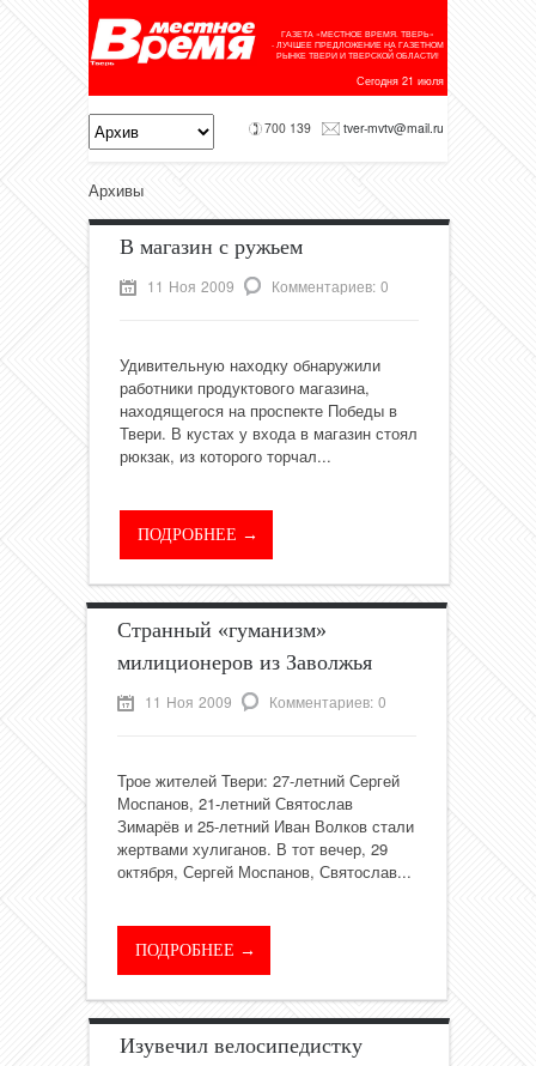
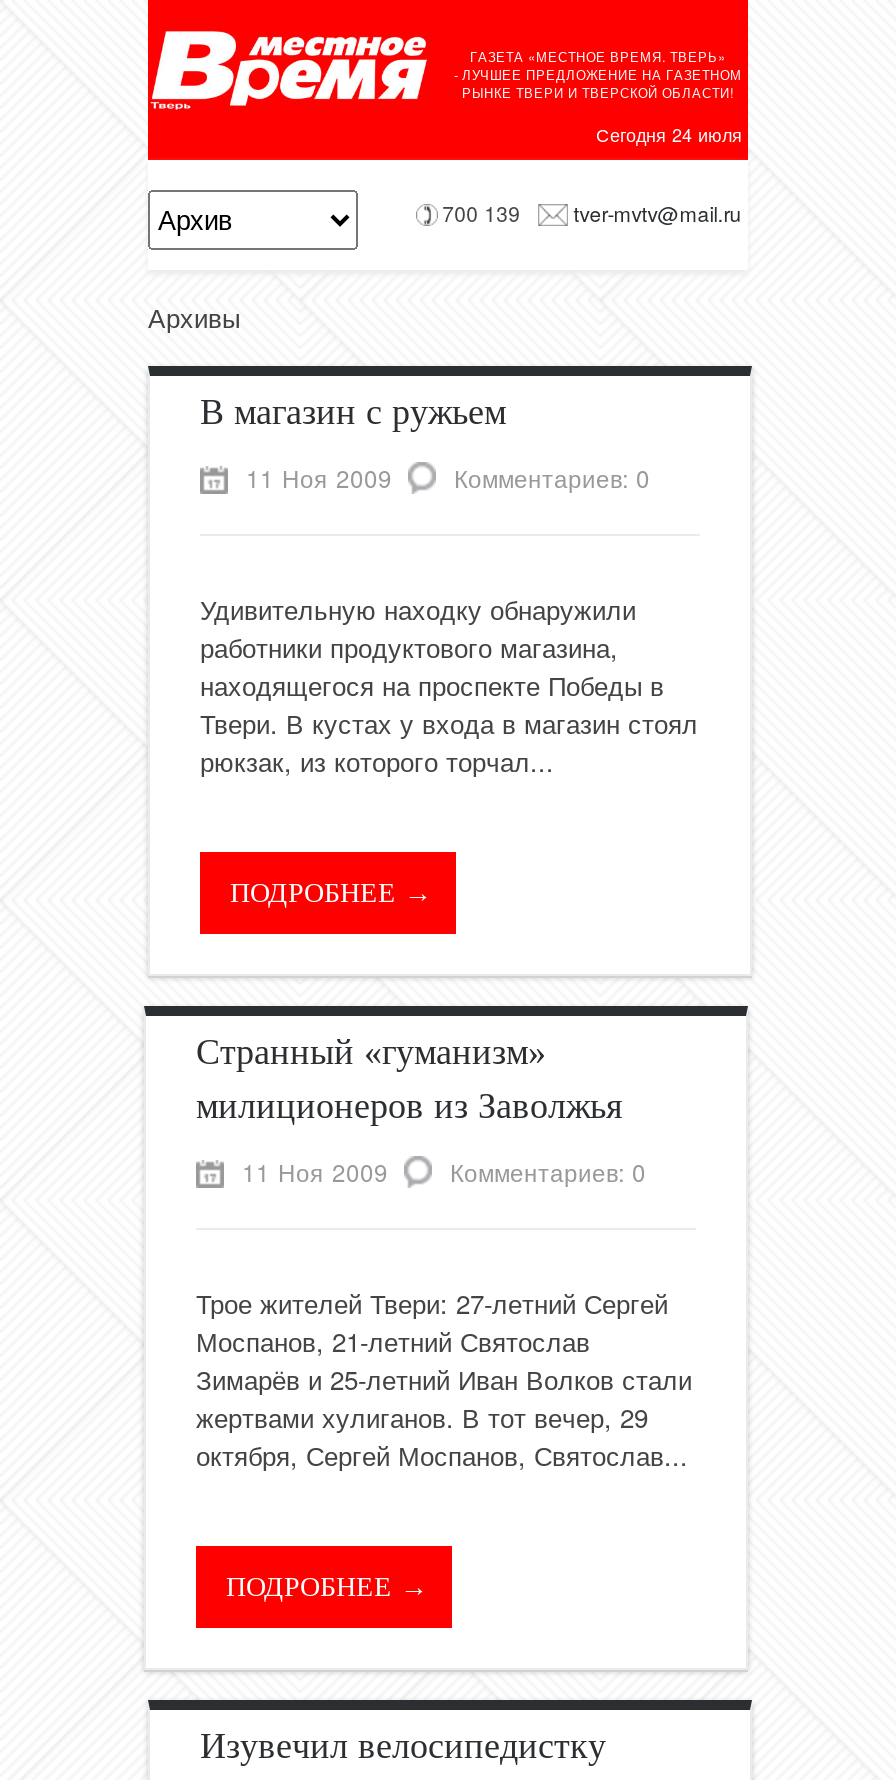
[357,73,444,89] Сегодня 21 июля -> [596,122,742,148] Сегодня 24 июля

